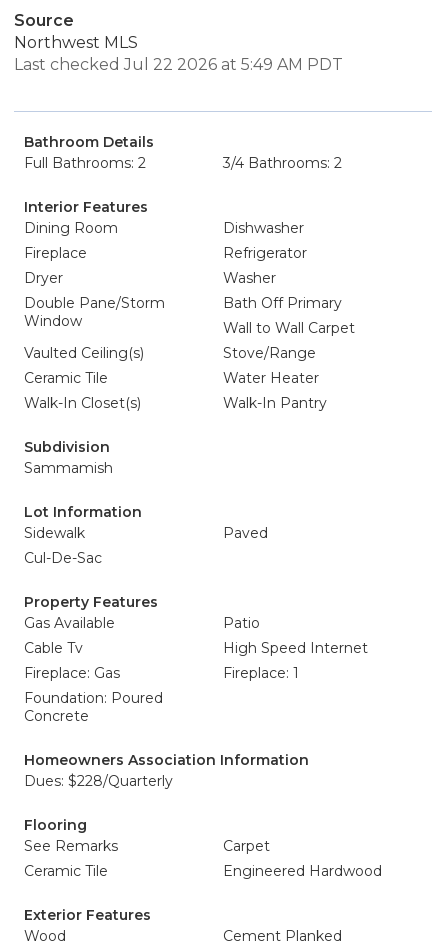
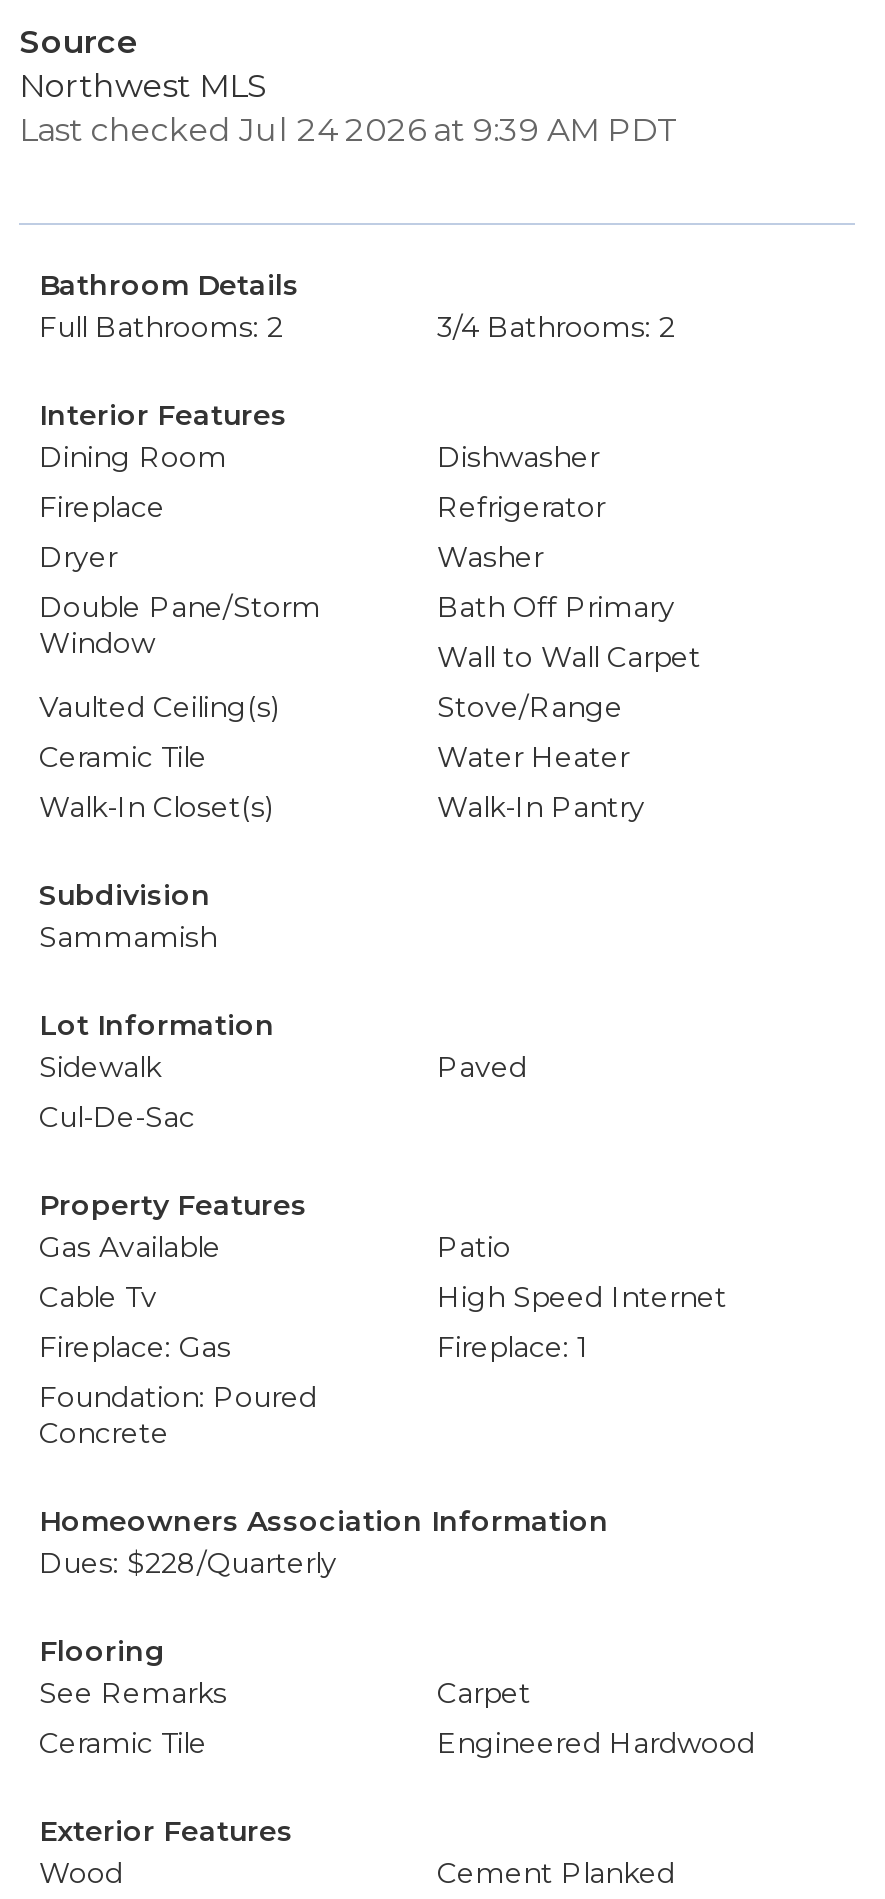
[14,55,343,74] Last checked Jul 22 2026 at 5:49 AM PDT -> [19,111,679,149] Last checked Jul 24 2026 at 9:39 AM PDT

